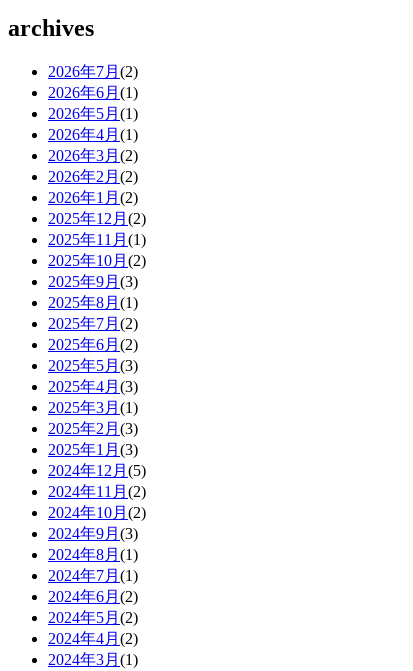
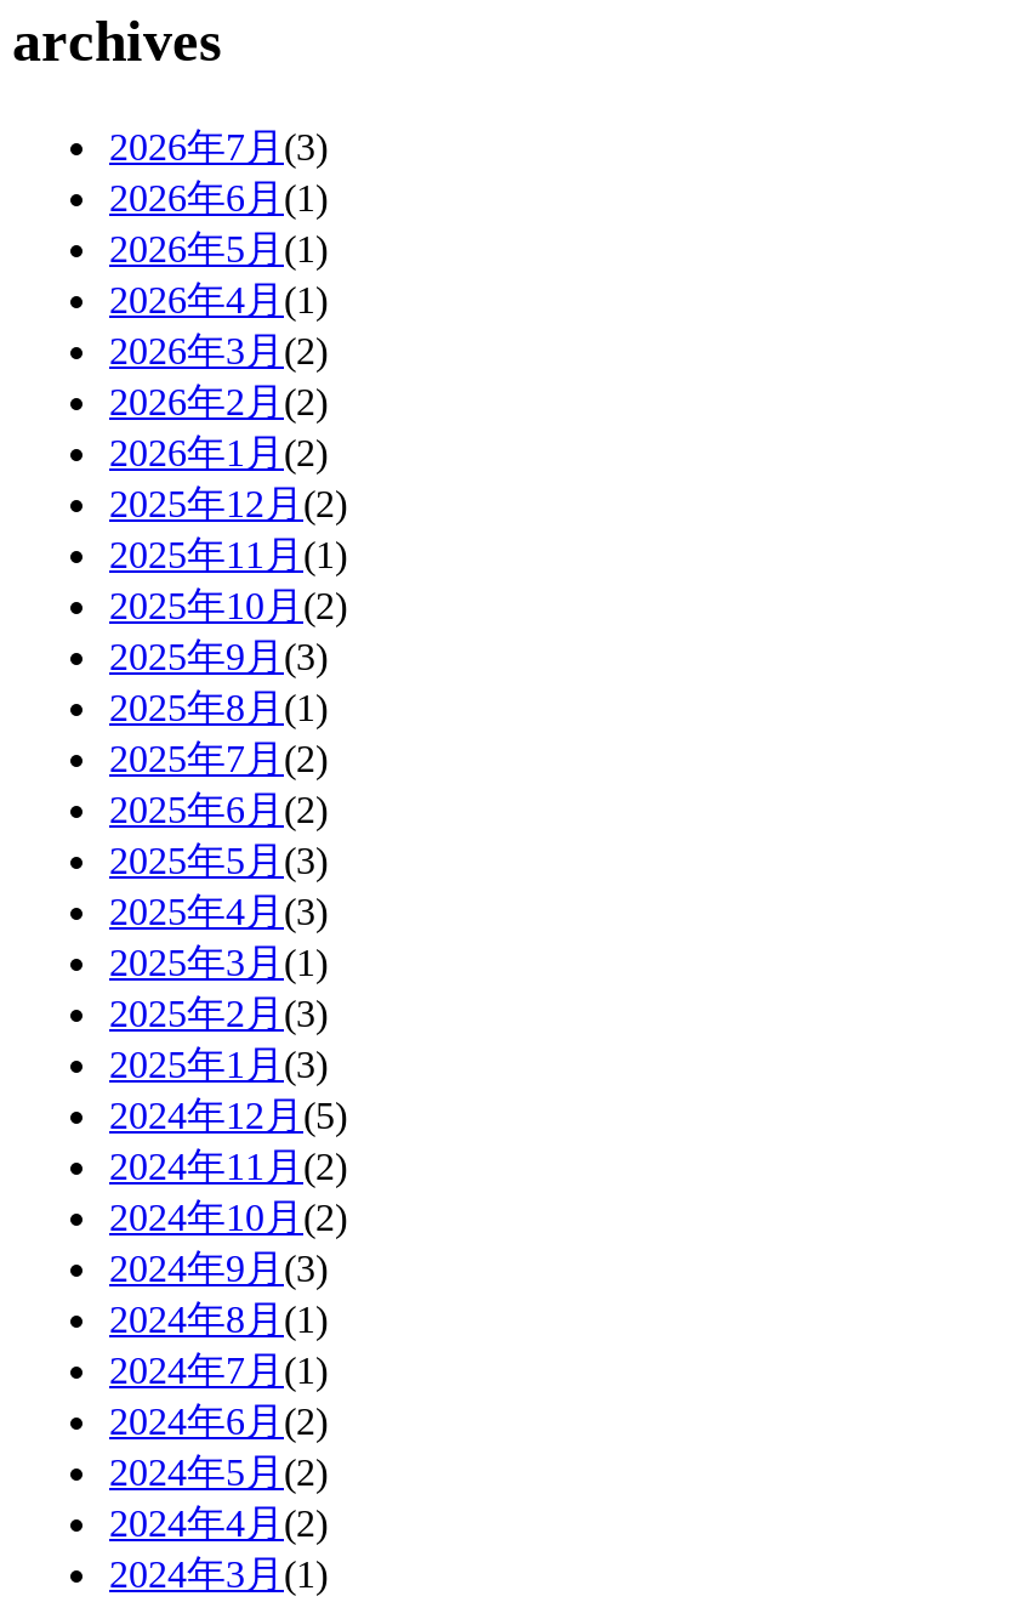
[48,63,138,80] 2026年7月(2) -> [109,126,328,168] 2026年7月(3)

